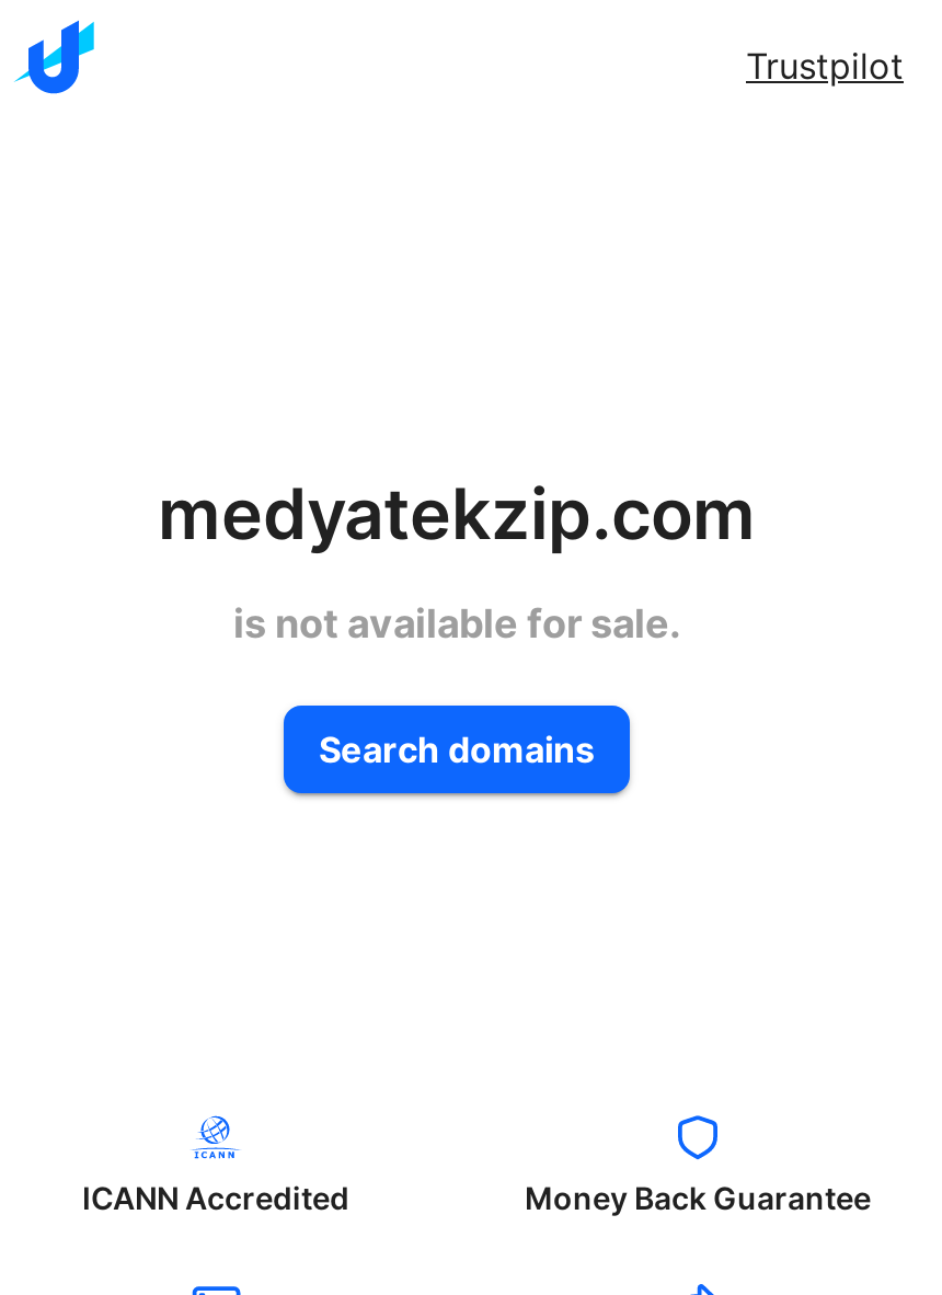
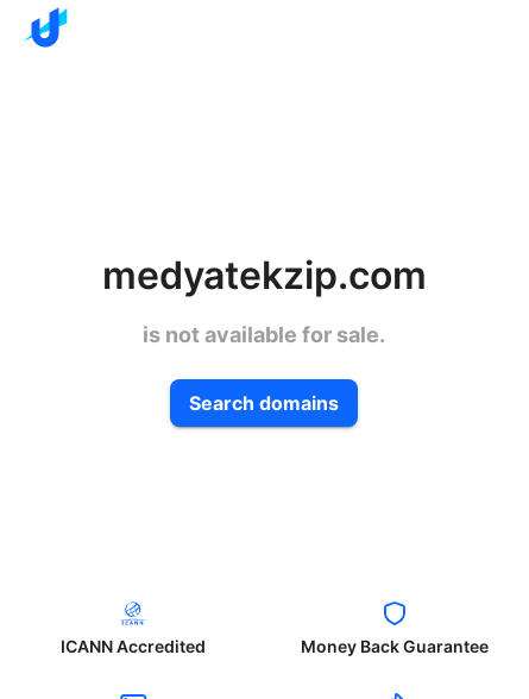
[746,44,904,88] Trustpilot -> none

